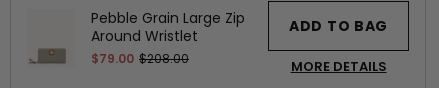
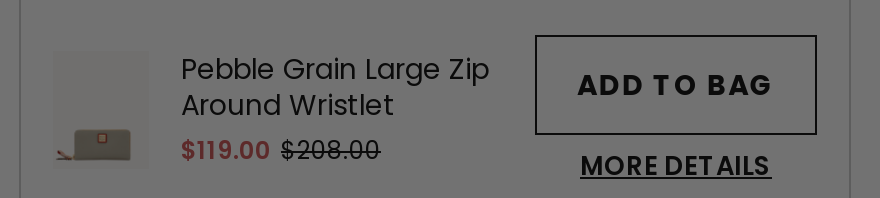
[91,50,189,67] $79.00 $208.00 -> [181,133,381,167] $119.00 $208.00

